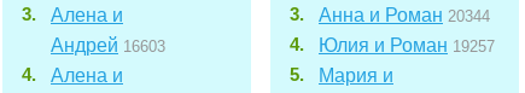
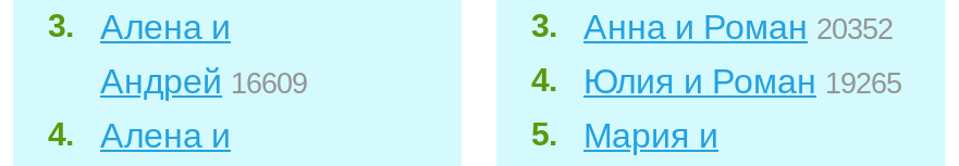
[319,5,490,26] Анна и Роман 20344 -> [583,9,893,46] Анна и Роман 20352
[51,35,165,56] Андрей 16603 -> [100,64,307,100] Андрей 16609
[319,35,495,56] Юлия и Роман 19257 -> [583,64,901,100] Юлия и Роман 19265

